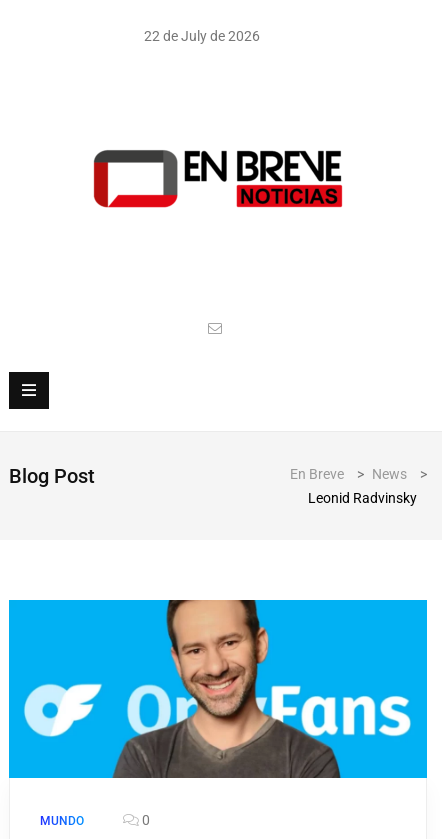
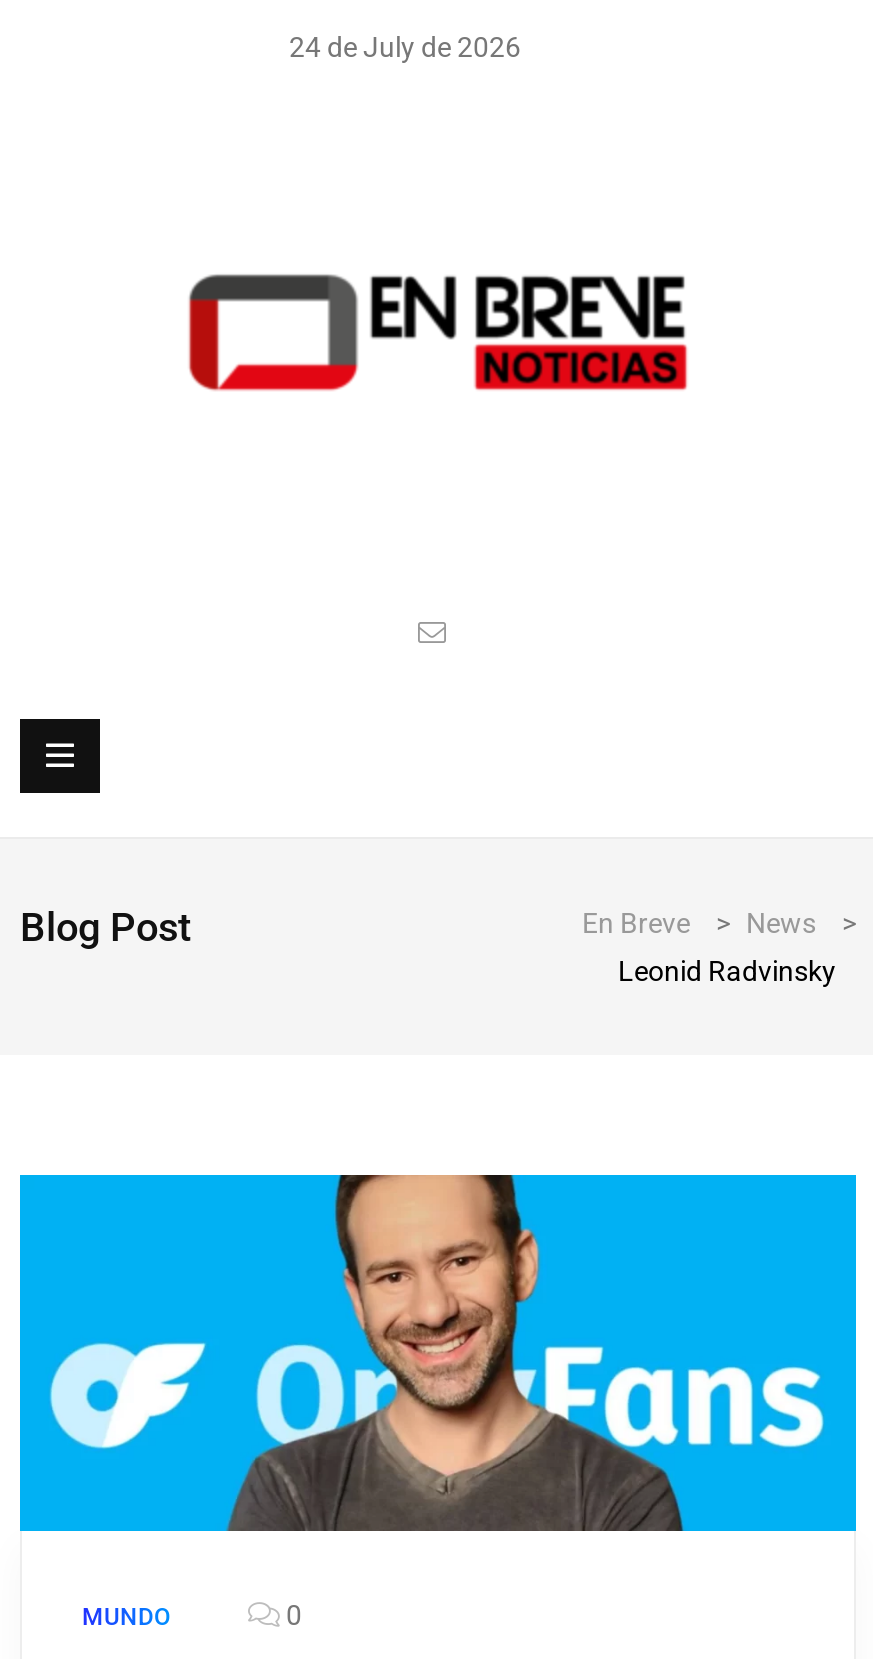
[143,28,259,44] 22 de July de 2026 -> [289,31,521,63] 24 de July de 2026

